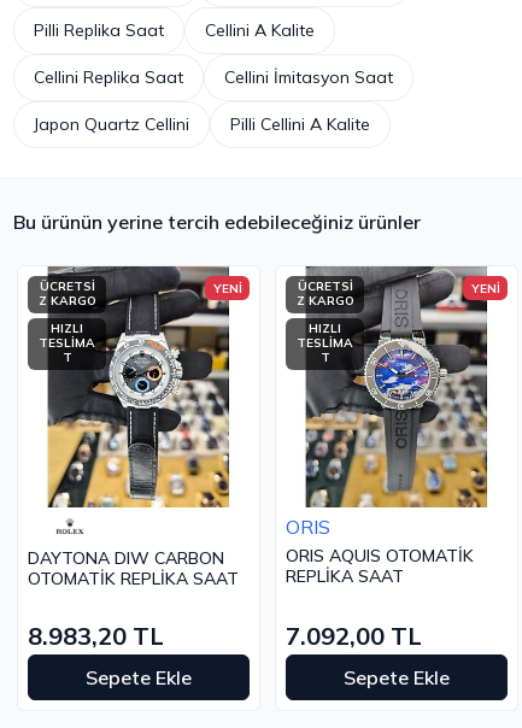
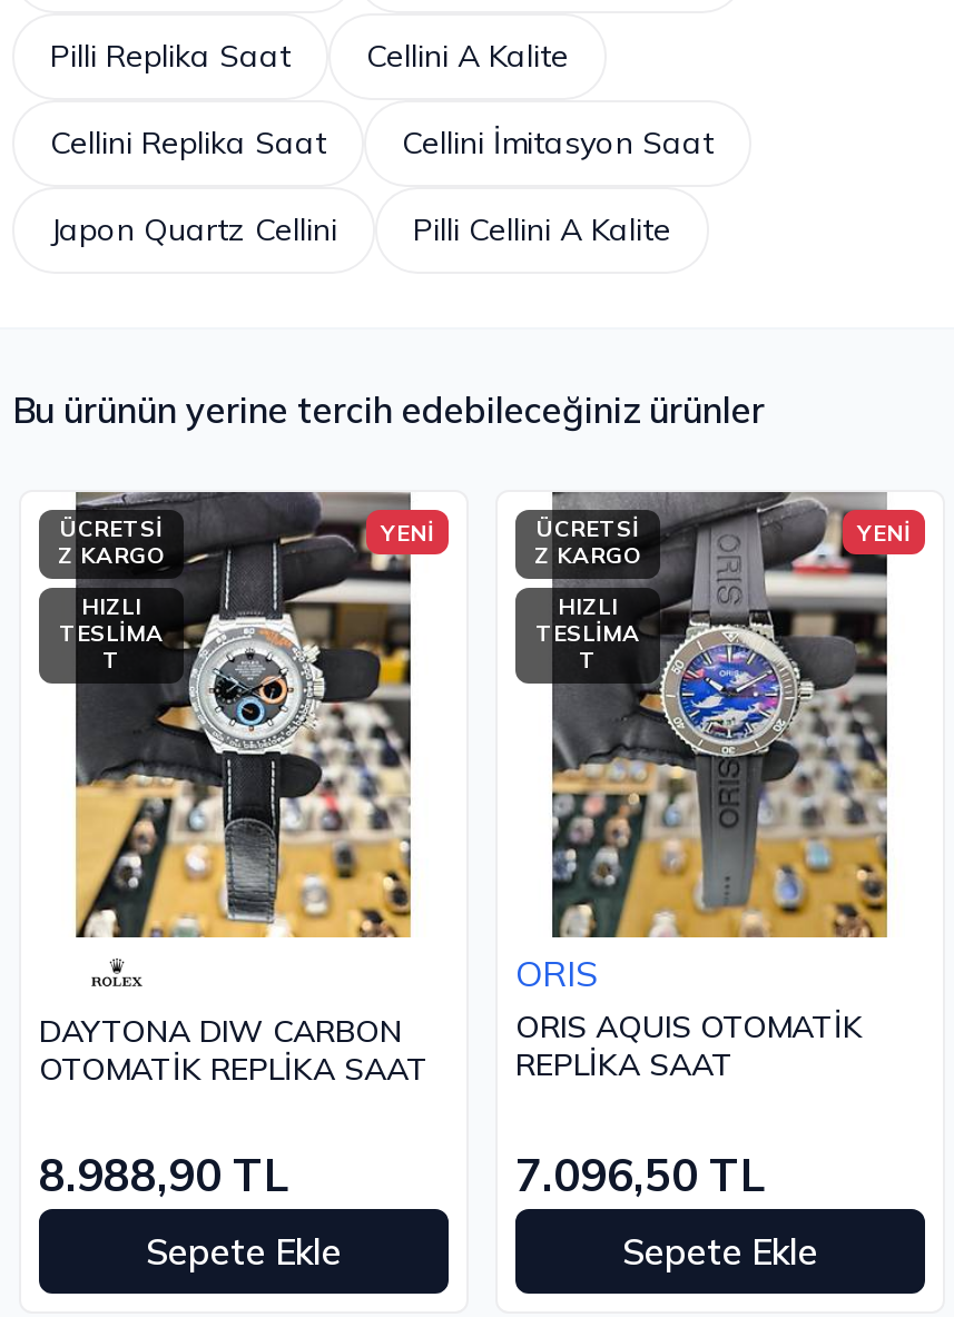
[28,620,164,650] 8.983,20 TL -> [39,1146,291,1201] 8.988,90 TL
[286,620,422,650] 7.092,00 TL -> [515,1146,767,1201] 7.096,50 TL

